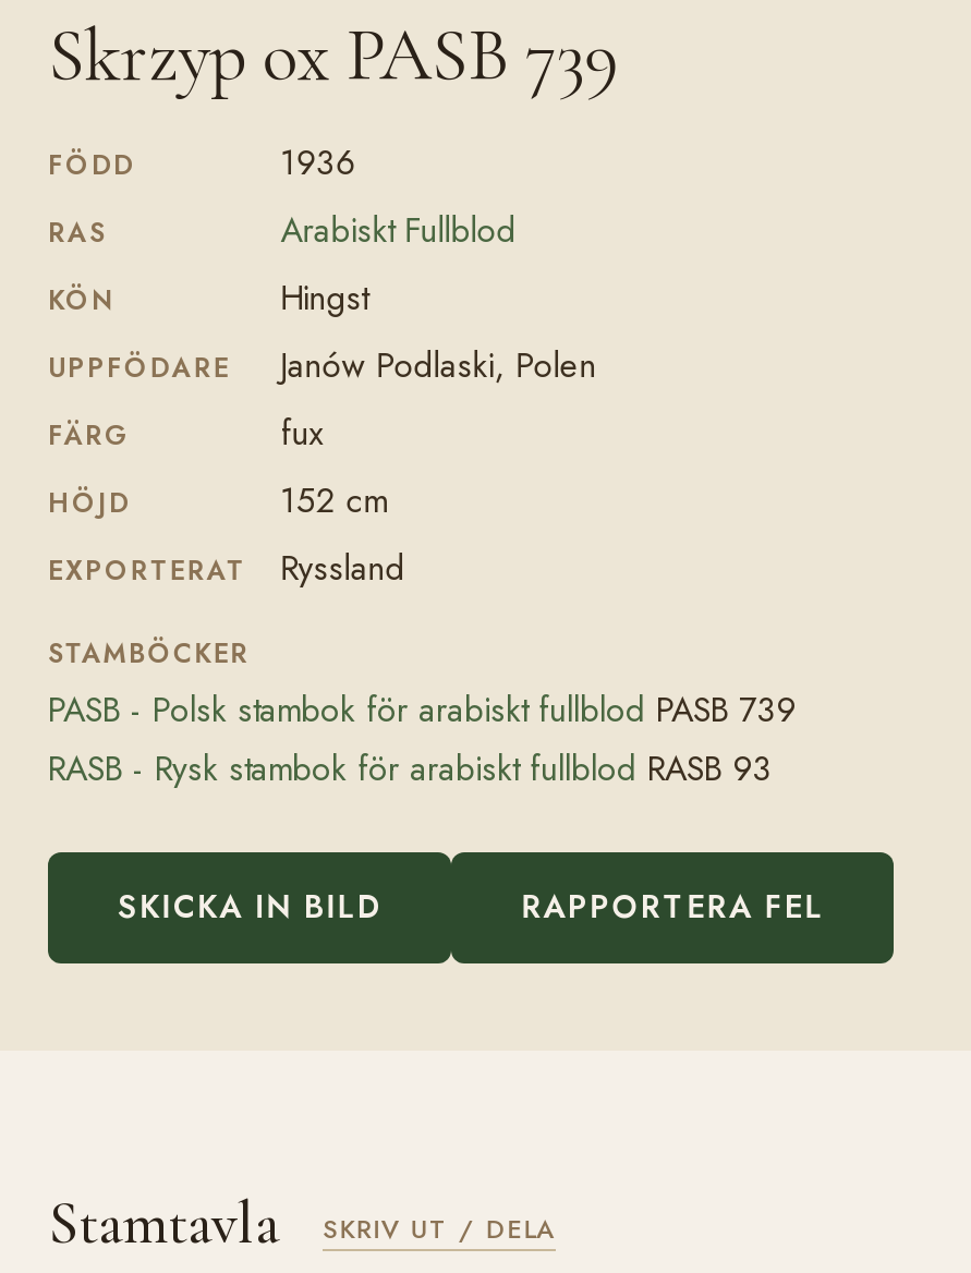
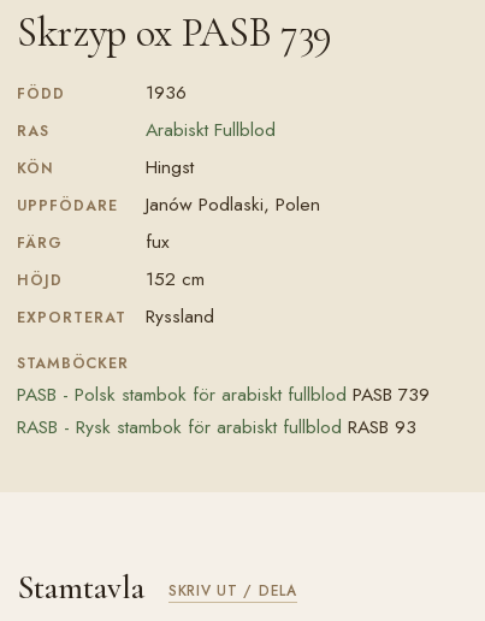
[118,884,825,928] SKICKA IN BILD | RAPPORTERA FEL -> none

